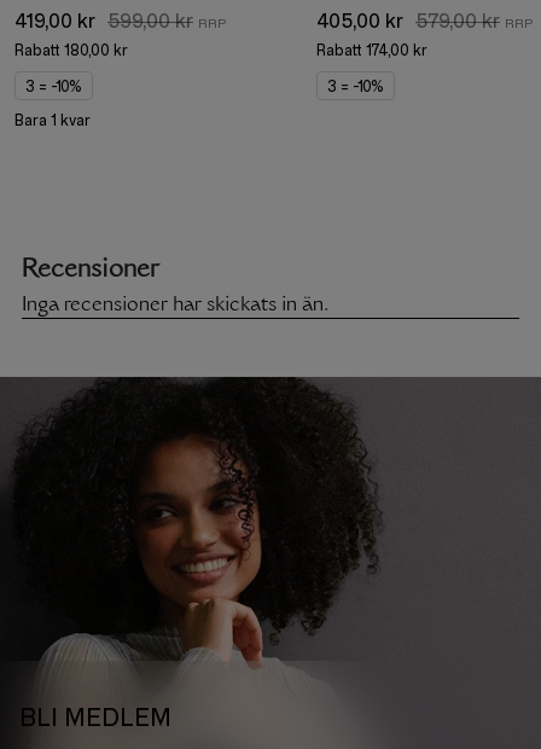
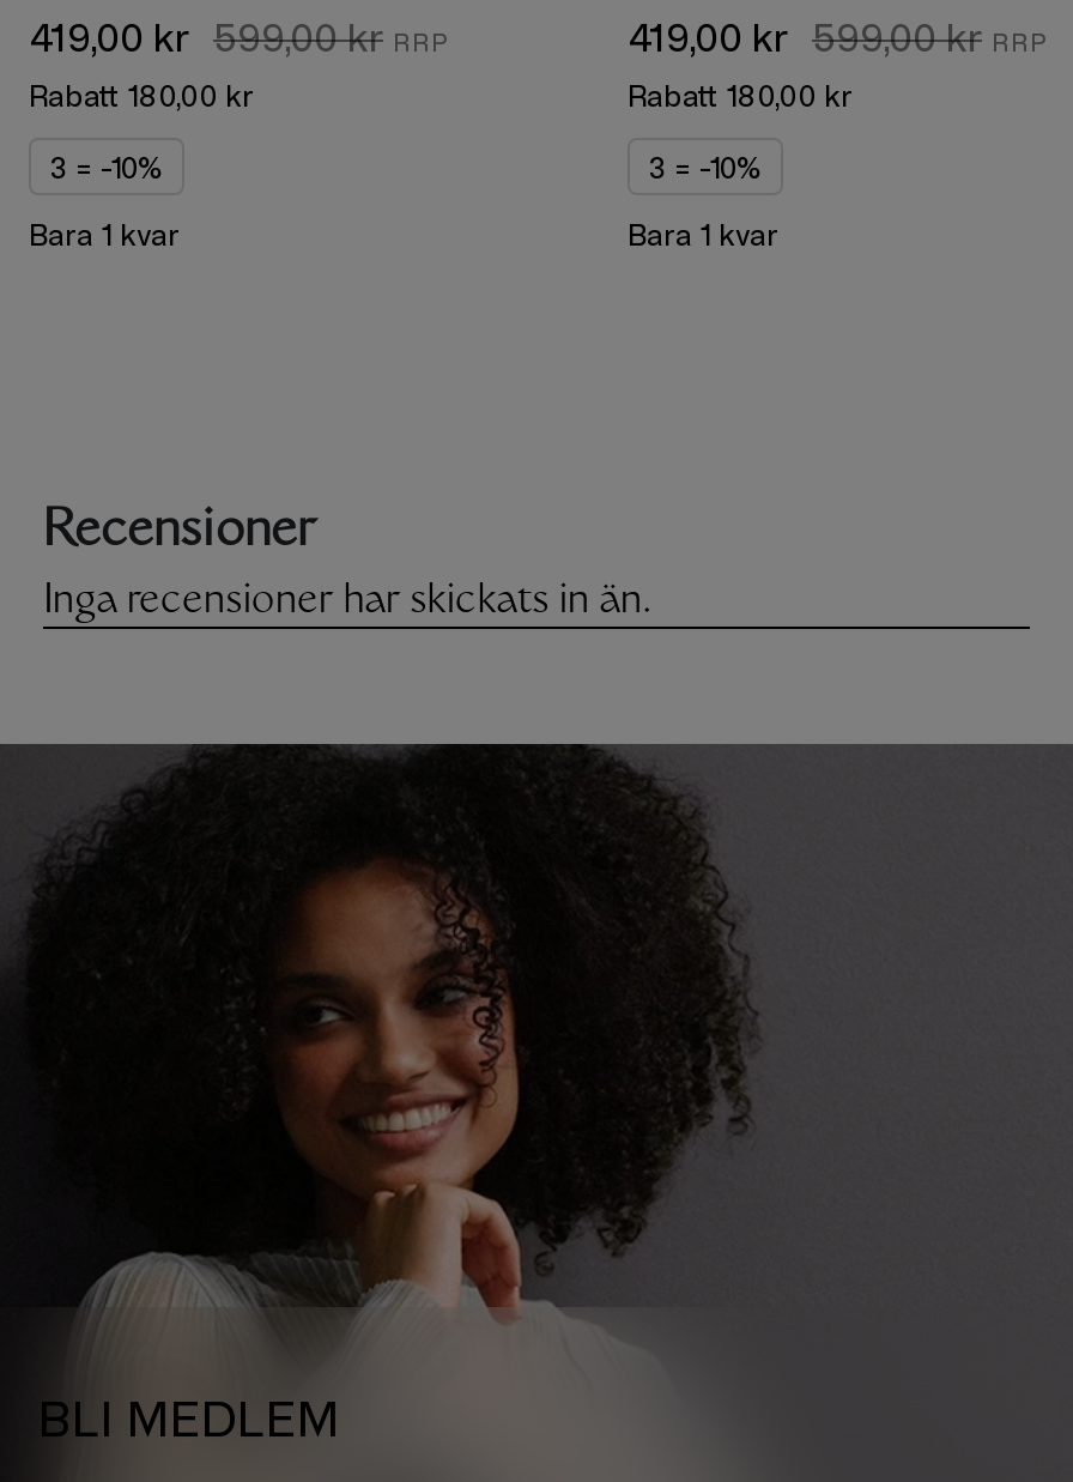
[316,11,500,31] 405,00 kr 579,00 kr -> [628,17,982,58] 419,00 kr 599,00 kr
[316,42,427,59] Rabatt 174,00 kr -> [628,80,853,113] Rabatt 180,00 kr
none -> [628,219,778,252] Bara 1 kvar

